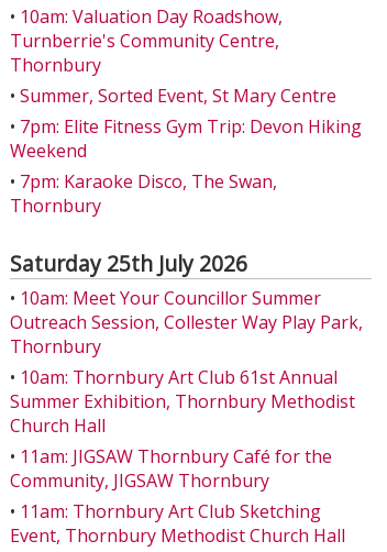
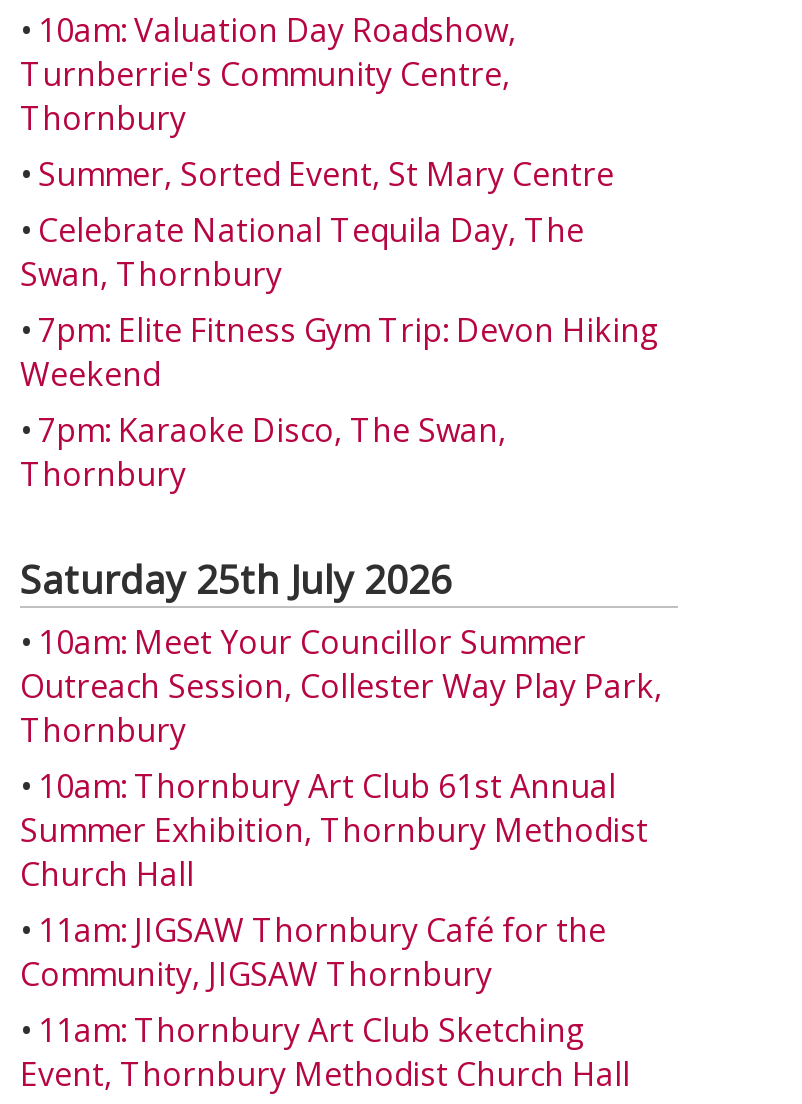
none -> [20,208,584,296] • Celebrate National Tequila Day, The | Swan, Thornbury

